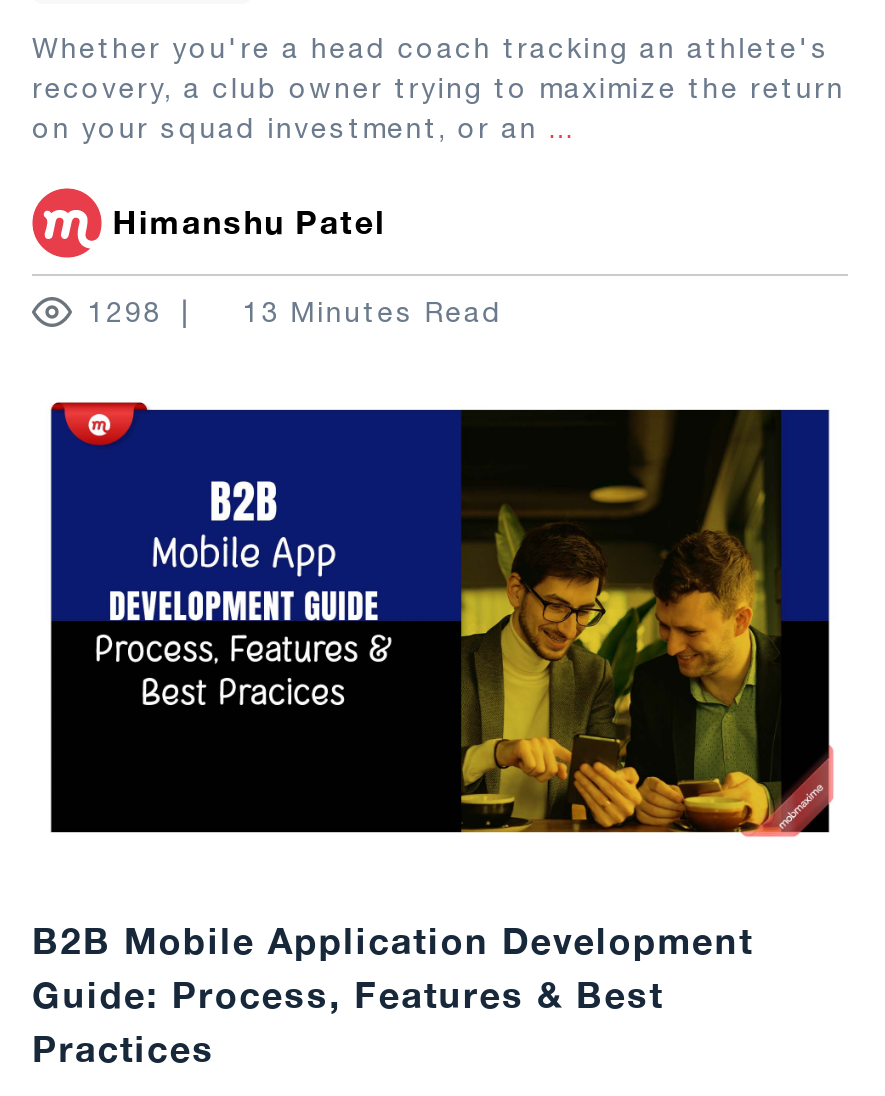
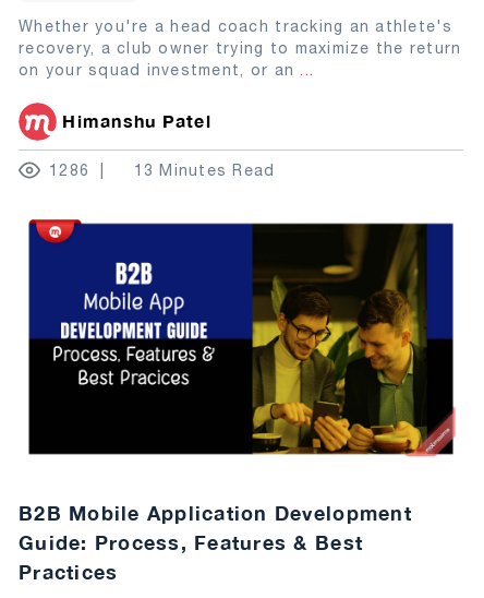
[88,295,162,327] 1298 -> [49,161,89,179] 1286

